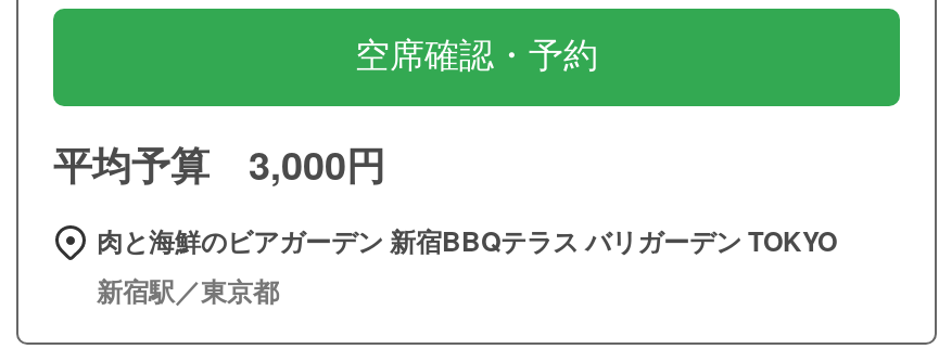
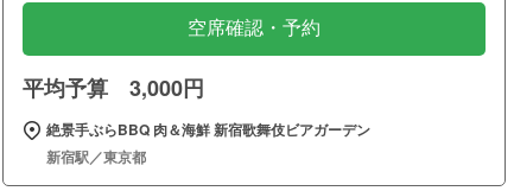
[97,220,837,259] 肉と海鮮のビアガーデン 新宿BBQテラス バリガーデン TOKYO -> [46,119,370,140] 絶景手ぶらBBQ 肉＆海鮮 新宿歌舞伎ビアガーデン

